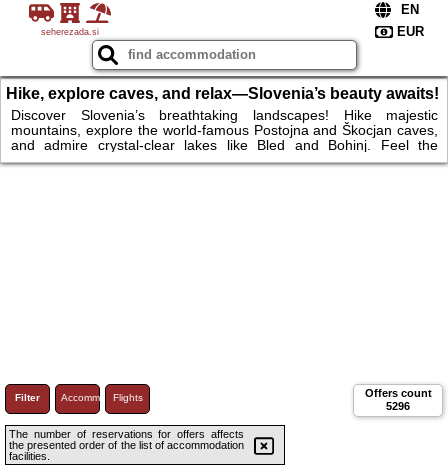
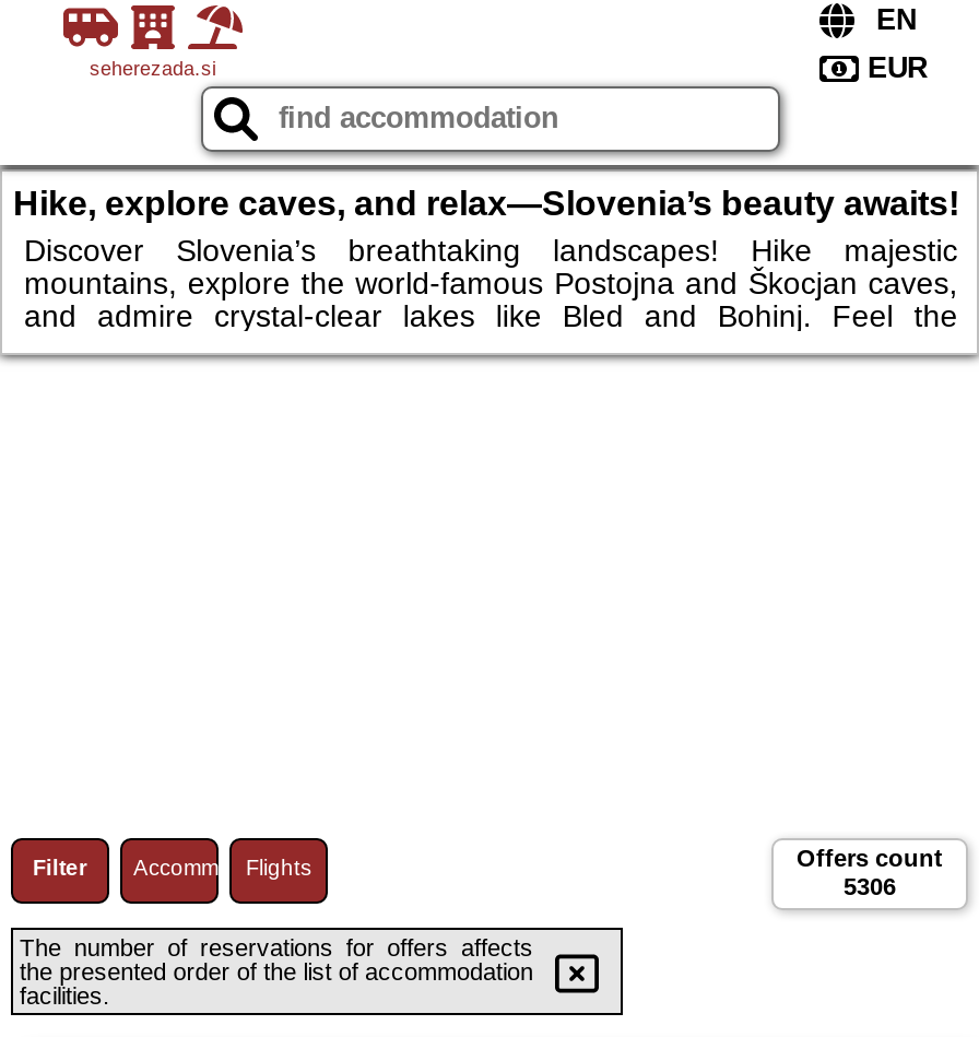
[386,400,410,412] 5296 -> [844,873,896,899] 5306

